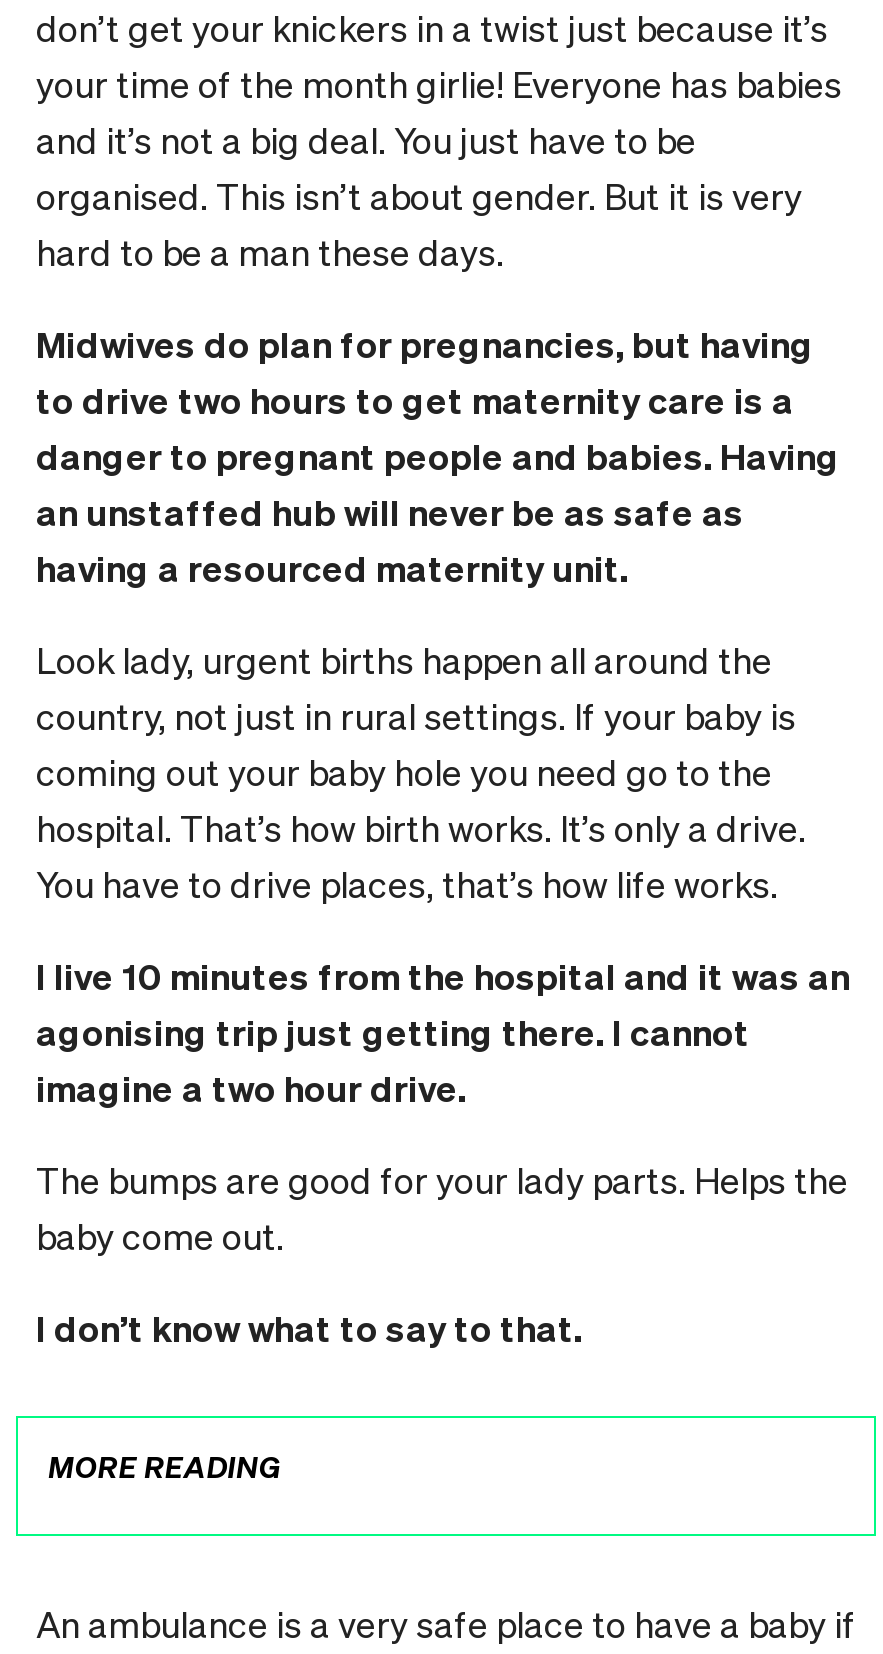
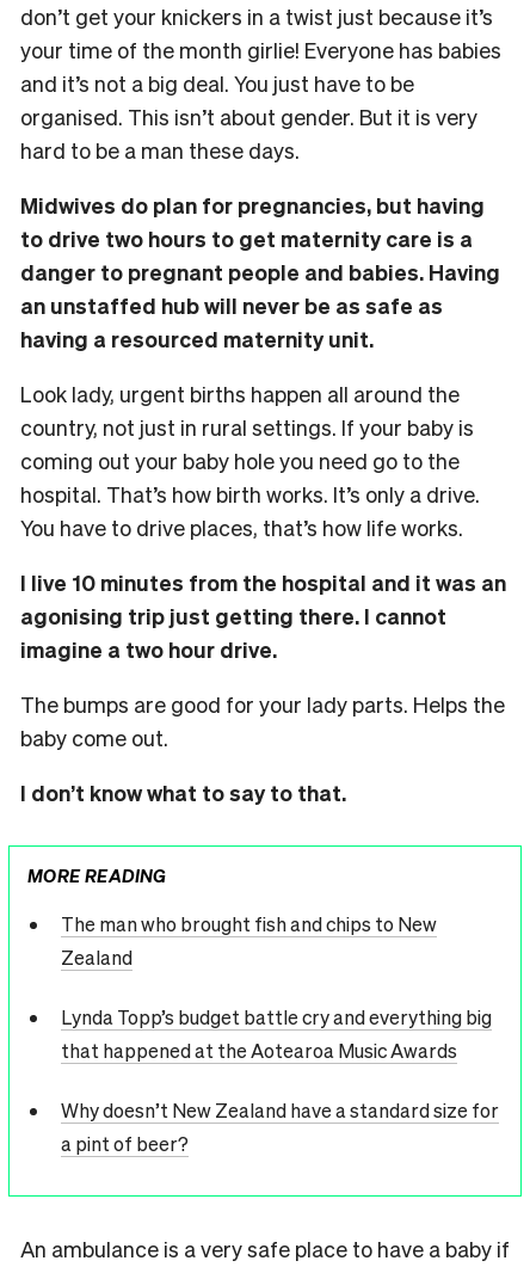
none -> [60,911,498,1156] The man who brought fish and chips to New | Zealand | Lynda Topp’s budget battle cry and everything big | that happened at the Aotearoa Music Awards | Why doesn’t New Zealand have a standard size for | a pint of beer?

